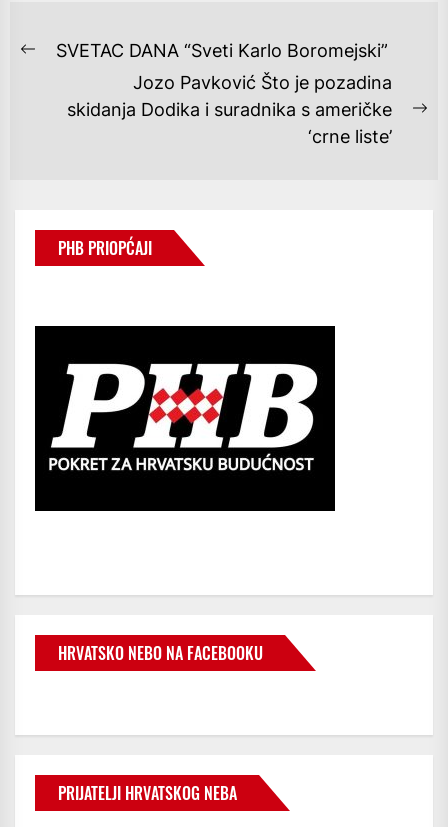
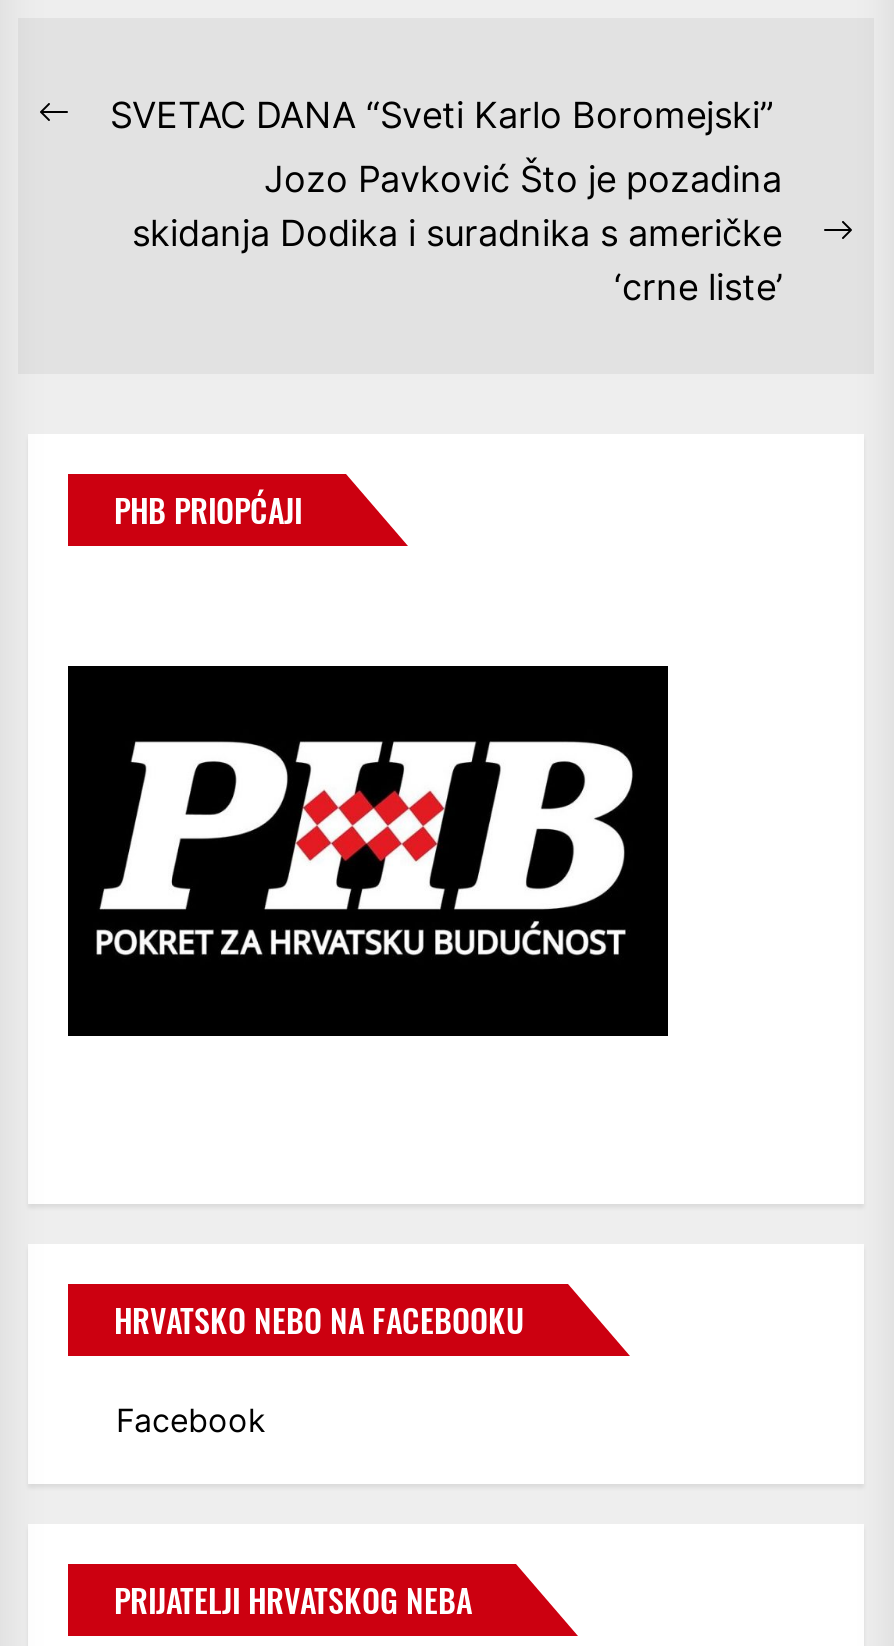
none -> [116,1401,266,1441] Facebook

